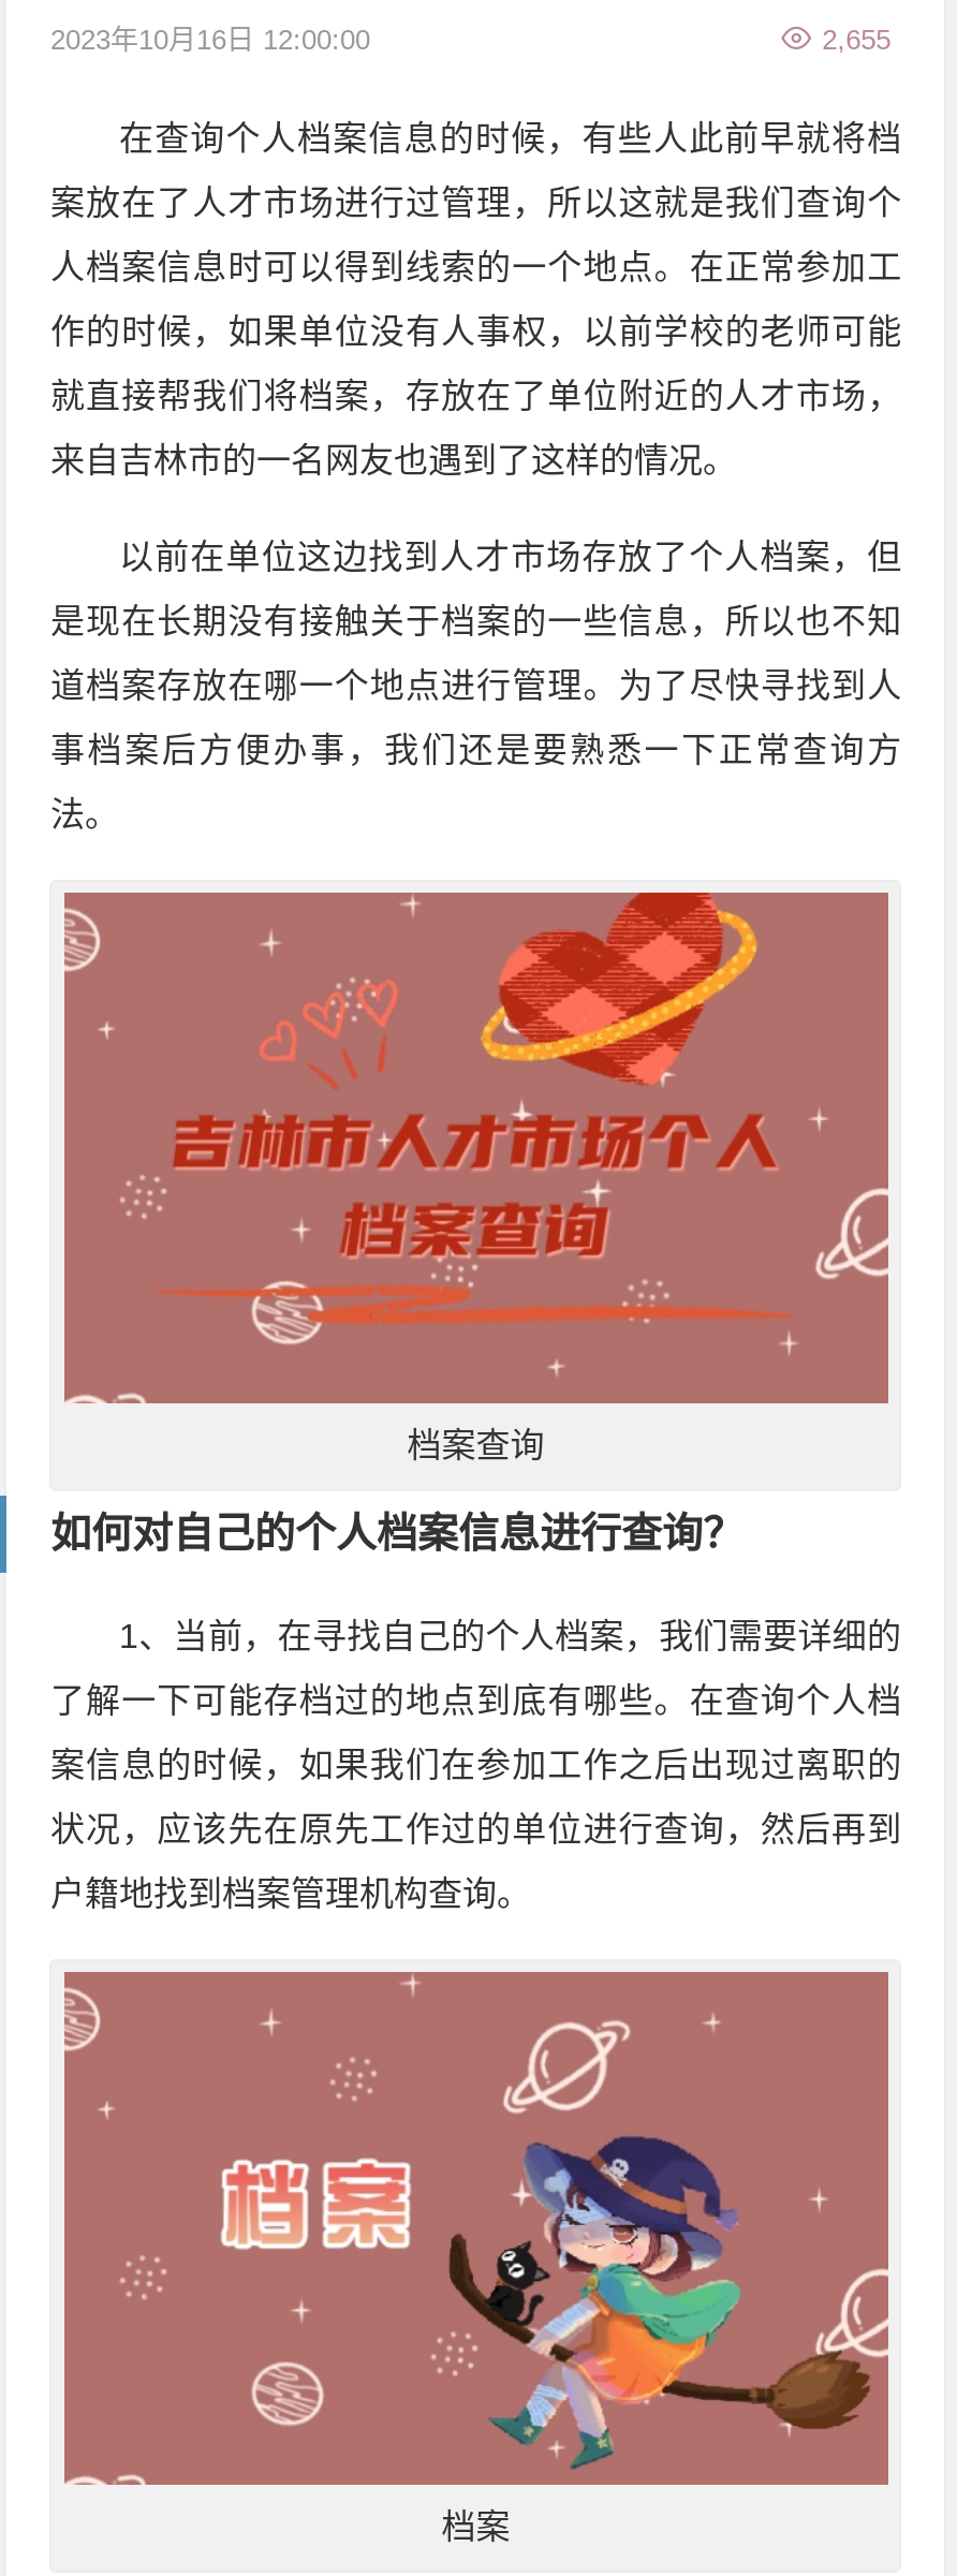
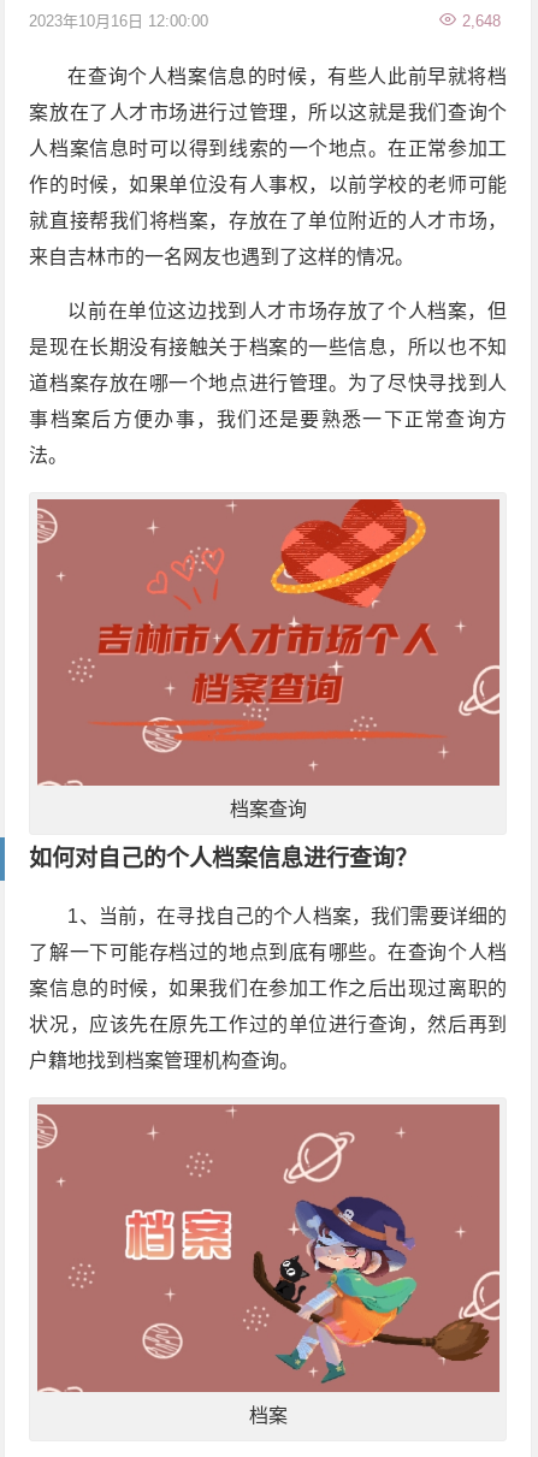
[822,24,891,56] 2,655 -> [462,12,501,30] 2,648

